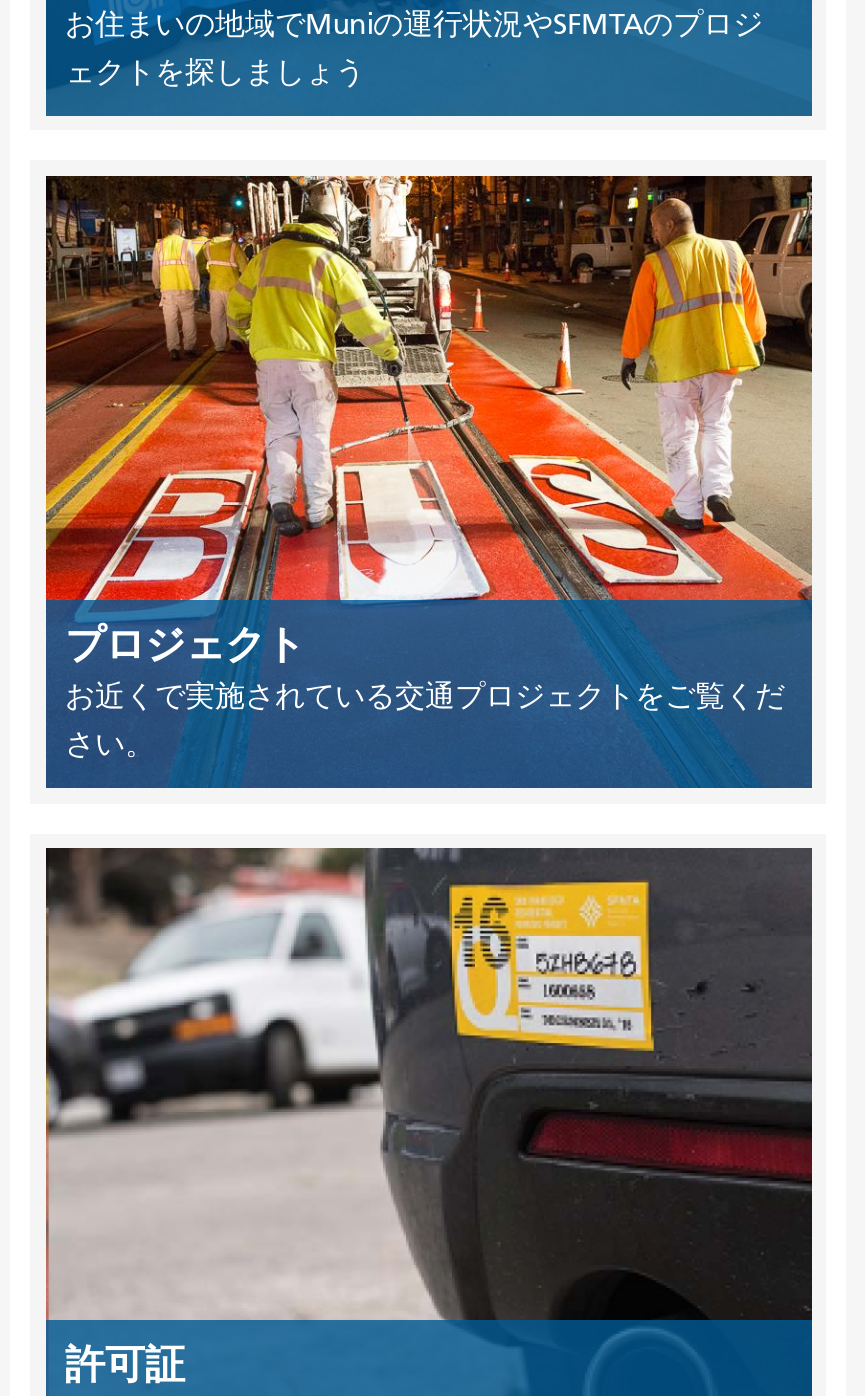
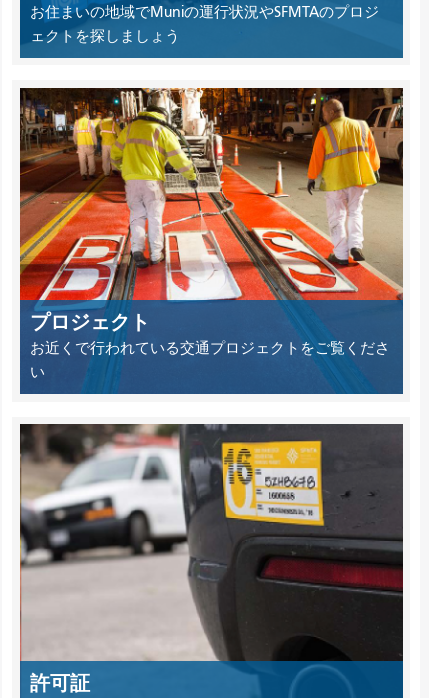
[65,678,785,762] お近くで実施されている交通プロジェクトをご覧くだ | さい。 -> [29,339,389,381] お近くで行われている交通プロジェクトをご覧くださ | い

